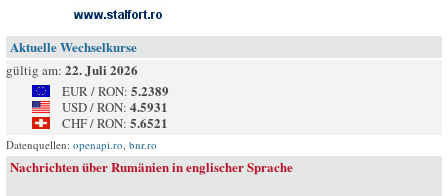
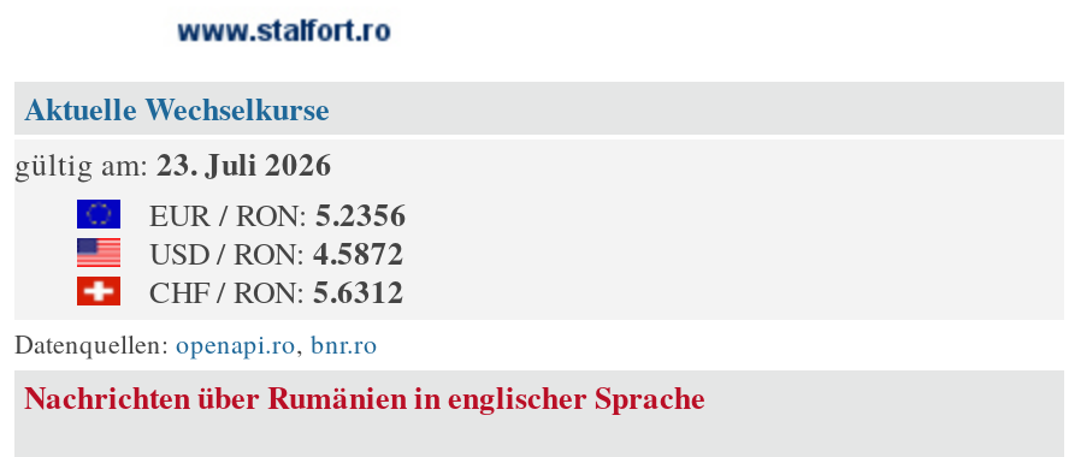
[6,60,138,79] gültig am: 22. Juli 2026 -> [14,140,332,185] gültig am: 23. Juli 2026
[62,81,169,100] EUR / RON: 5.2389 -> [149,190,407,236] EUR / RON: 5.2356
[62,97,168,116] USD / RON: 4.5931 -> [149,228,404,274] USD / RON: 4.5872
[62,113,168,132] CHF / RON: 5.6521 -> [149,267,404,313] CHF / RON: 5.6312

